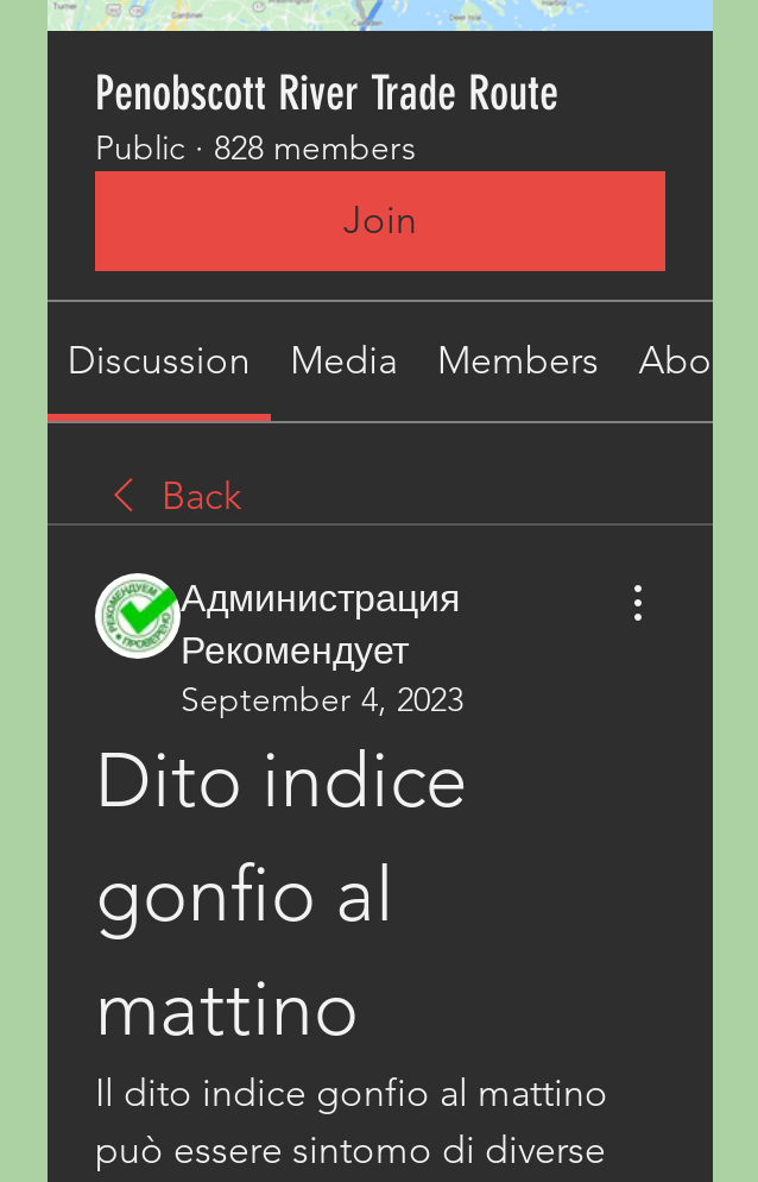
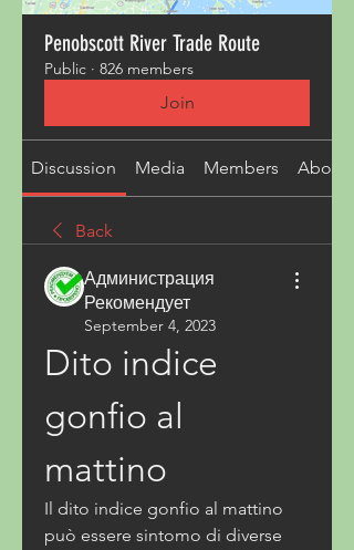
[95,126,416,169] Public · 828 members -> [44,59,194,79] Public · 826 members

